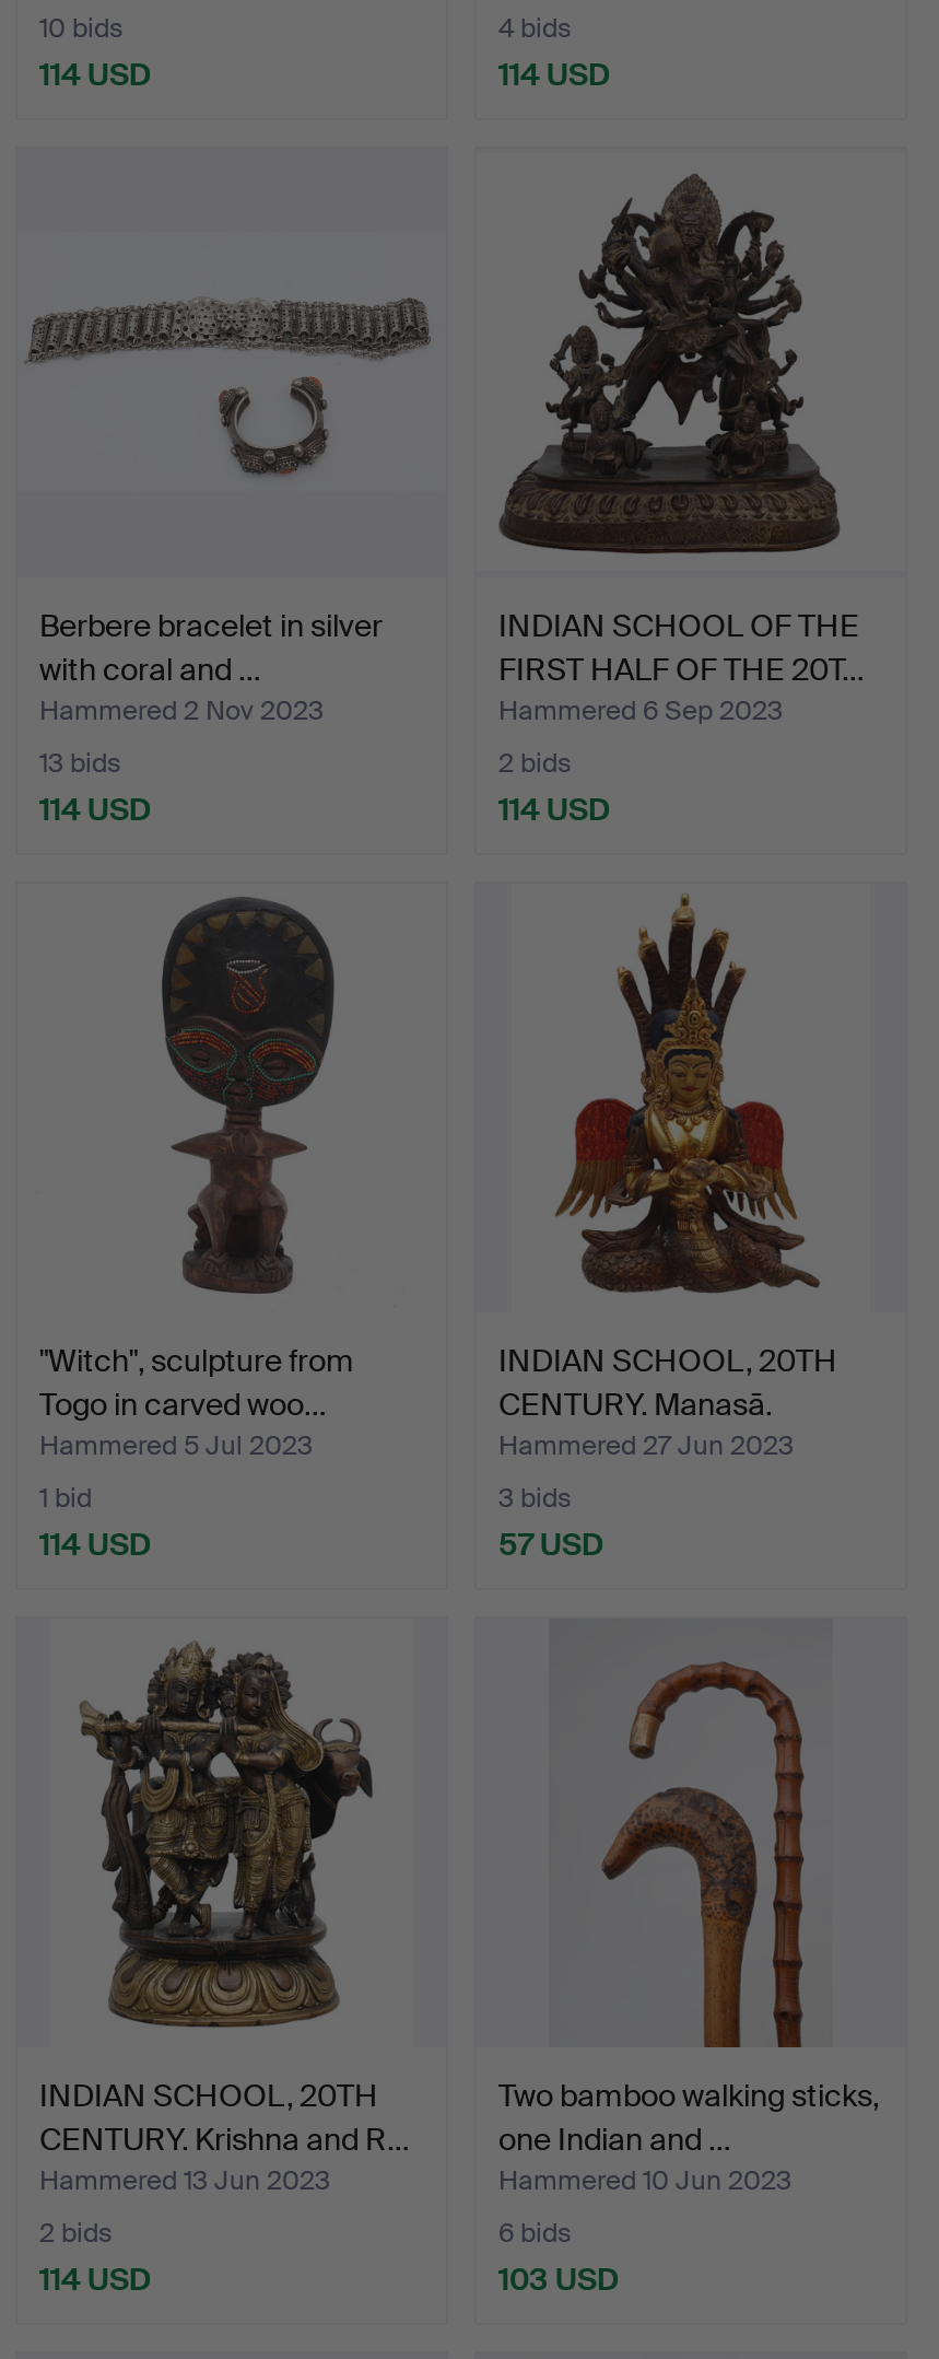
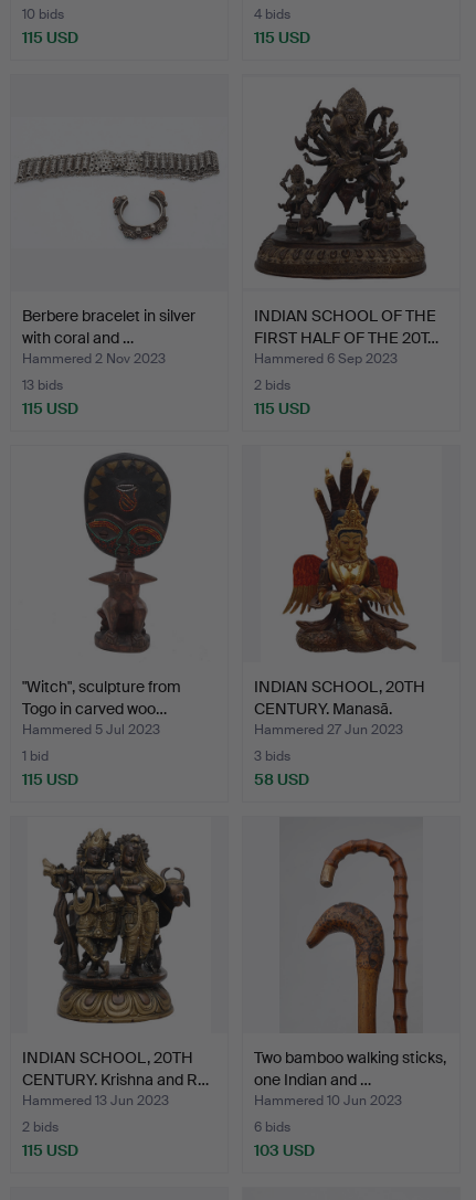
[39,54,151,94] 114 USD -> [22,27,78,47] 115 USD
[498,54,610,94] 114 USD -> [254,27,310,47] 115 USD
[39,789,151,829] 114 USD -> [22,398,78,418] 115 USD
[498,789,610,829] 114 USD -> [254,398,310,418] 115 USD
[39,1524,151,1563] 114 USD -> [22,769,78,789] 115 USD
[498,1524,603,1563] 57 USD -> [254,769,309,789] 58 USD
[39,2259,151,2298] 114 USD -> [22,1140,78,1160] 115 USD

